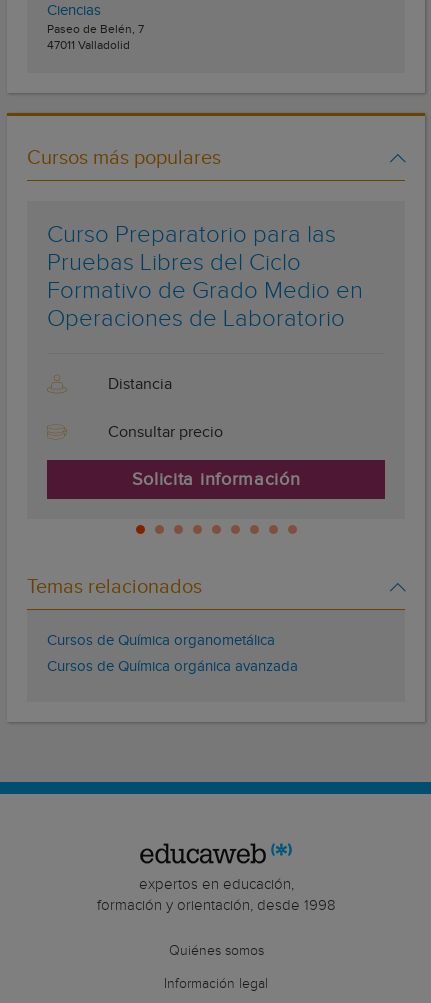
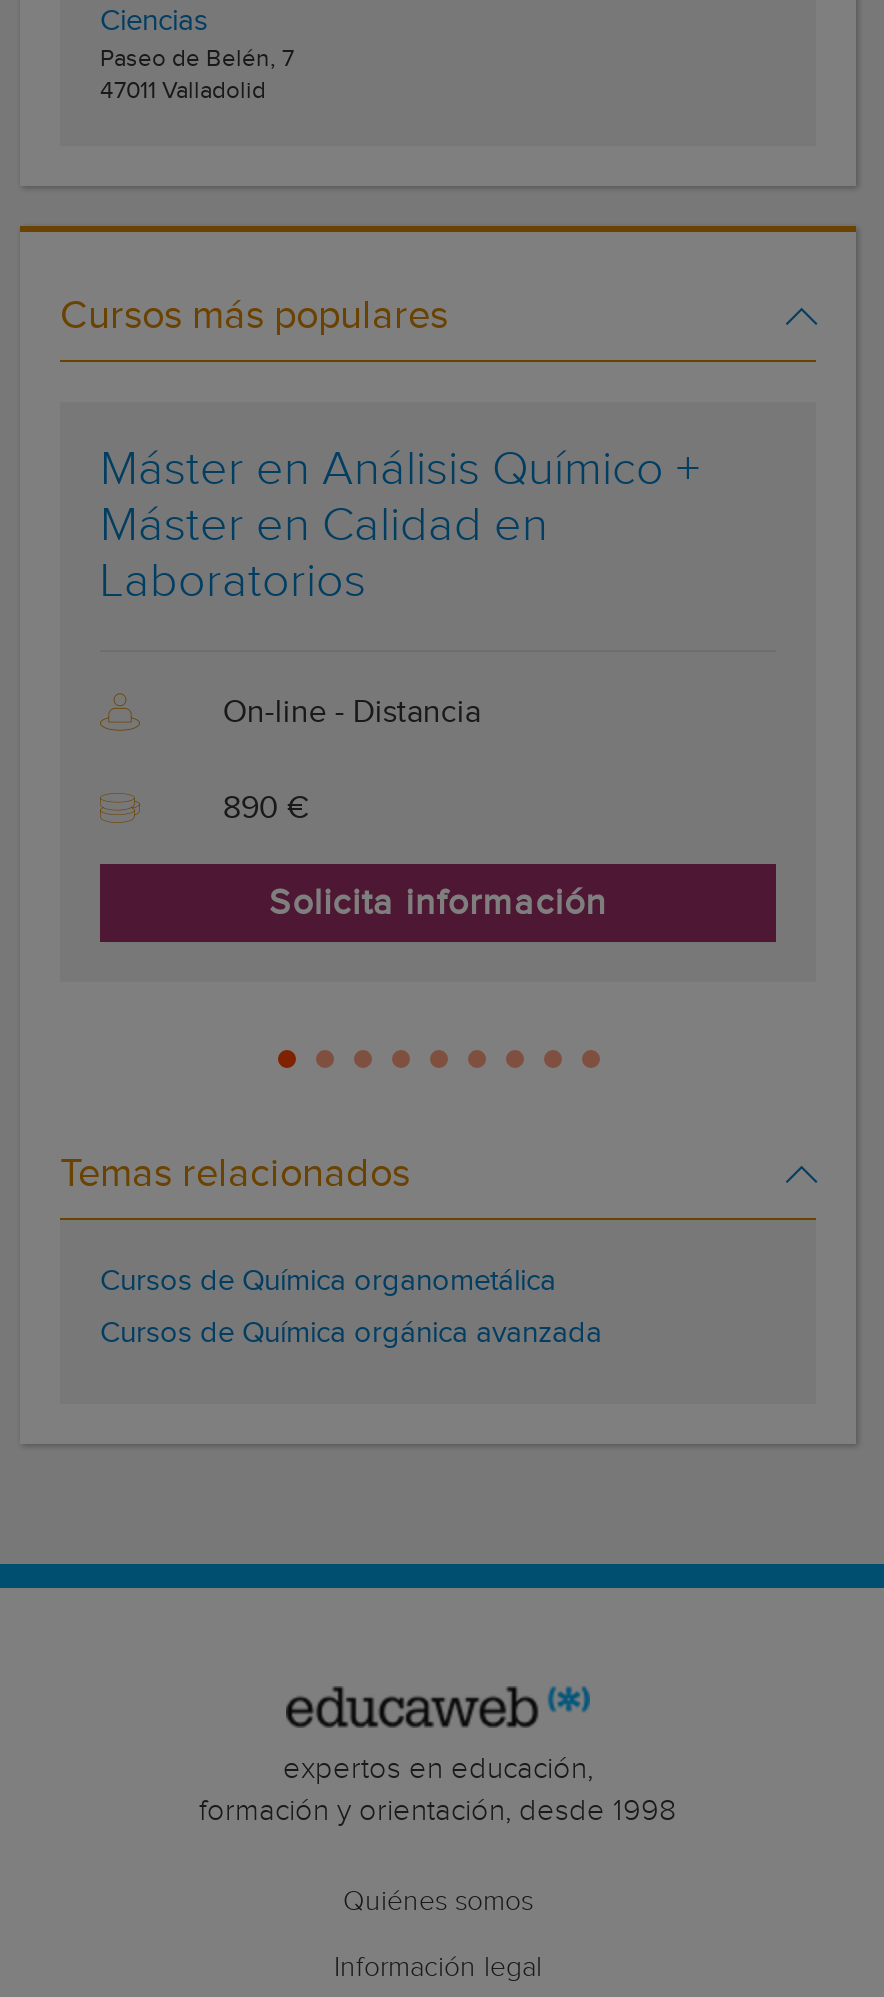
[47,221,363,333] Curso Preparatorio para las | Pruebas Libres del Ciclo | Formativo de Grado Medio en | Operaciones de Laboratorio -> [100,443,700,611] Máster en Análisis Químico + | Máster en Calidad en | Laboratorios
[108,375,172,394] Distancia -> [223,695,481,733] On-line - Distancia
[108,423,223,442] Consultar precio -> [223,791,309,829] 890 €
moved [131,469,300,490] -> [269,883,607,925]: Solicita información

